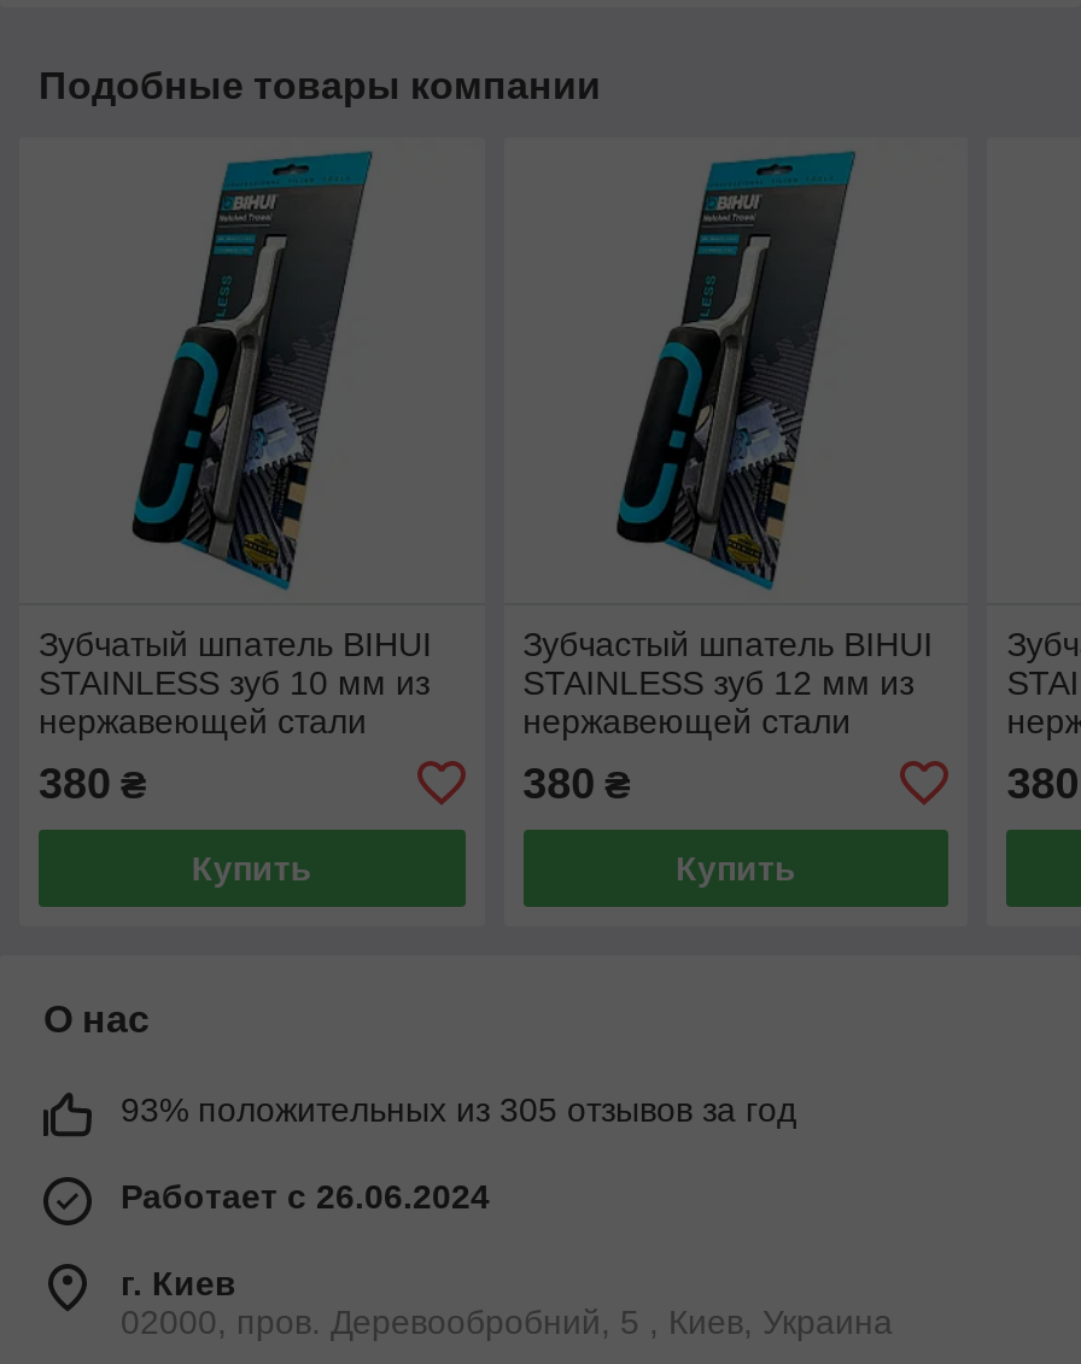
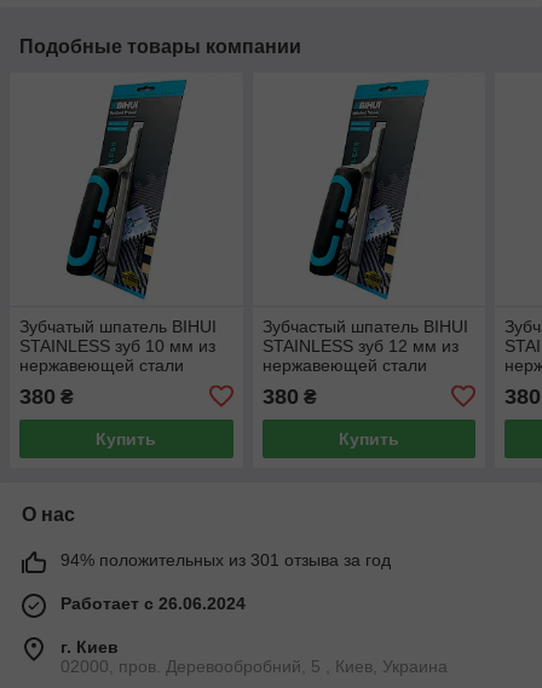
[121,1090,796,1128] 93% положительных из 305 отзывов за год -> [60,550,391,569] 94% положительных из 301 отзыва за год

